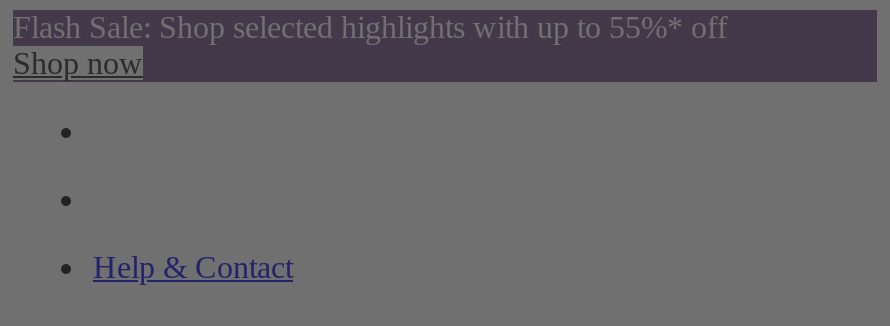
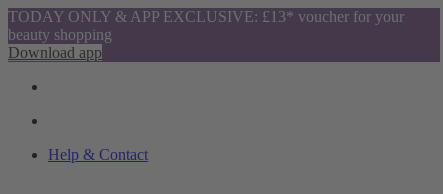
[13,10,727,80] Flash Sale: Shop selected highlights with up to 55%* off | Shop now -> [8,8,404,61] TODAY ONLY & APP EXCLUSIVE: £13* voucher for your | beauty shopping | Download app

